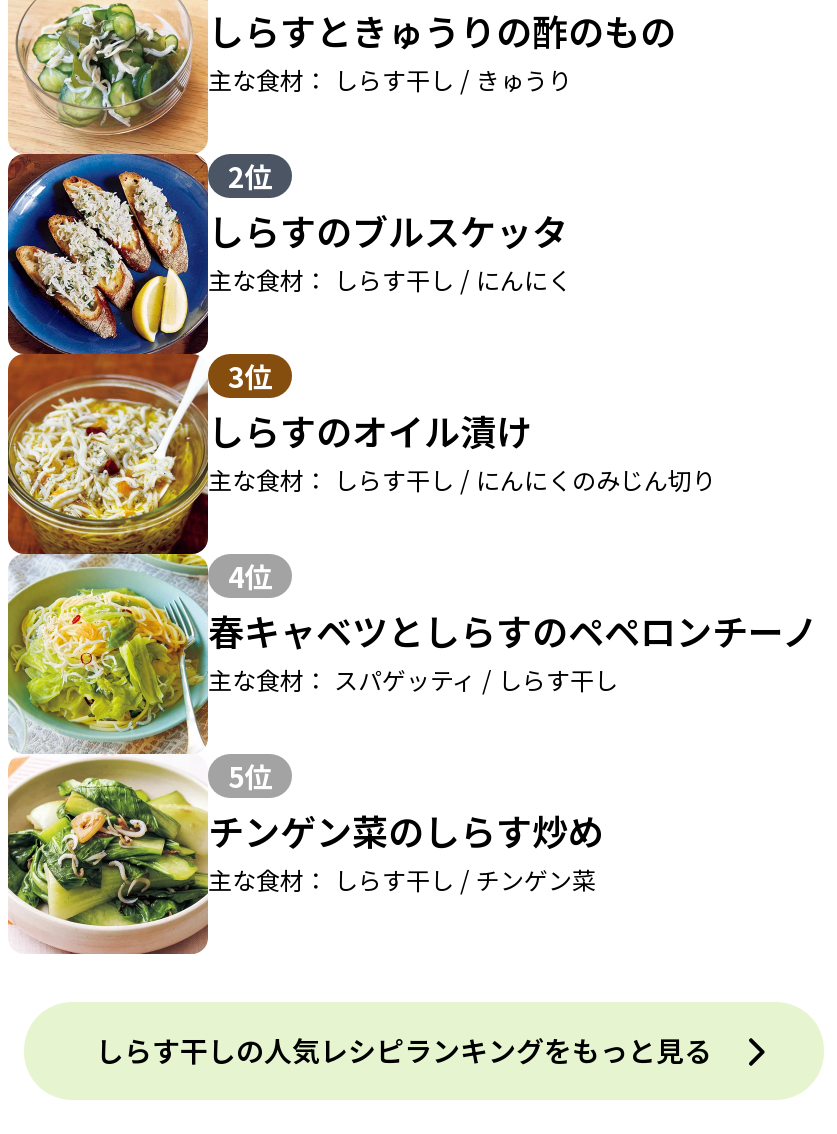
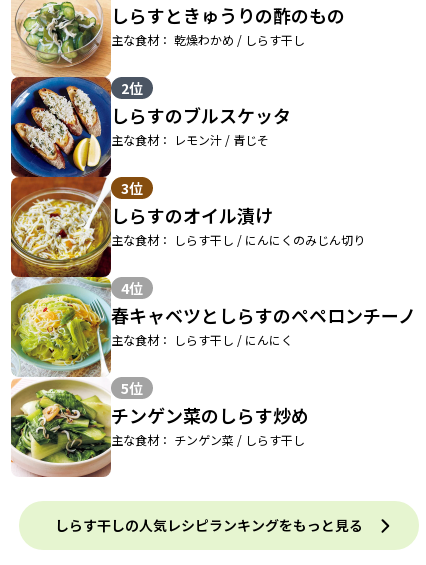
[208,62,572,96] 主な食材： しらす干し / きゅうり -> [111,31,305,48] 主な食材： 乾燥わかめ / しらす干し
moved [208,262,572,296] -> [111,331,293,348]: 主な食材： しらす干し / にんにく
none -> [111,131,269,148] 主な食材： レモン汁 / 青じそ
[208,662,618,696] 主な食材： スパゲッティ / しらす干し -> none
[208,862,596,896] 主な食材： しらす干し / チンゲン菜 -> [111,431,305,448] 主な食材： チンゲン菜 / しらす干し

